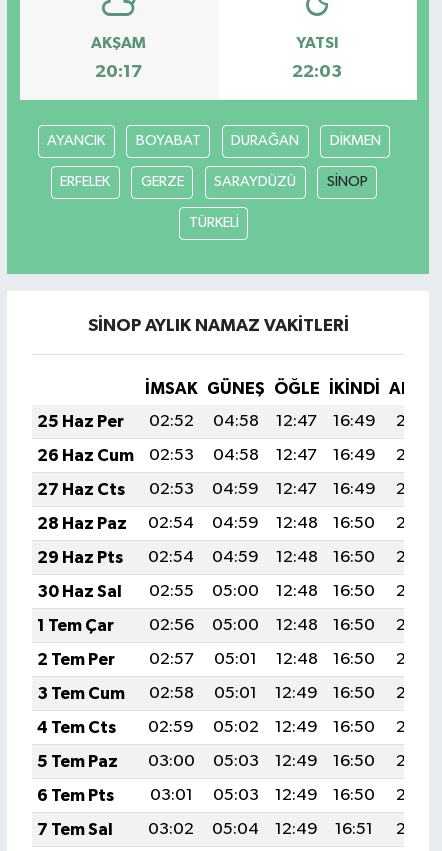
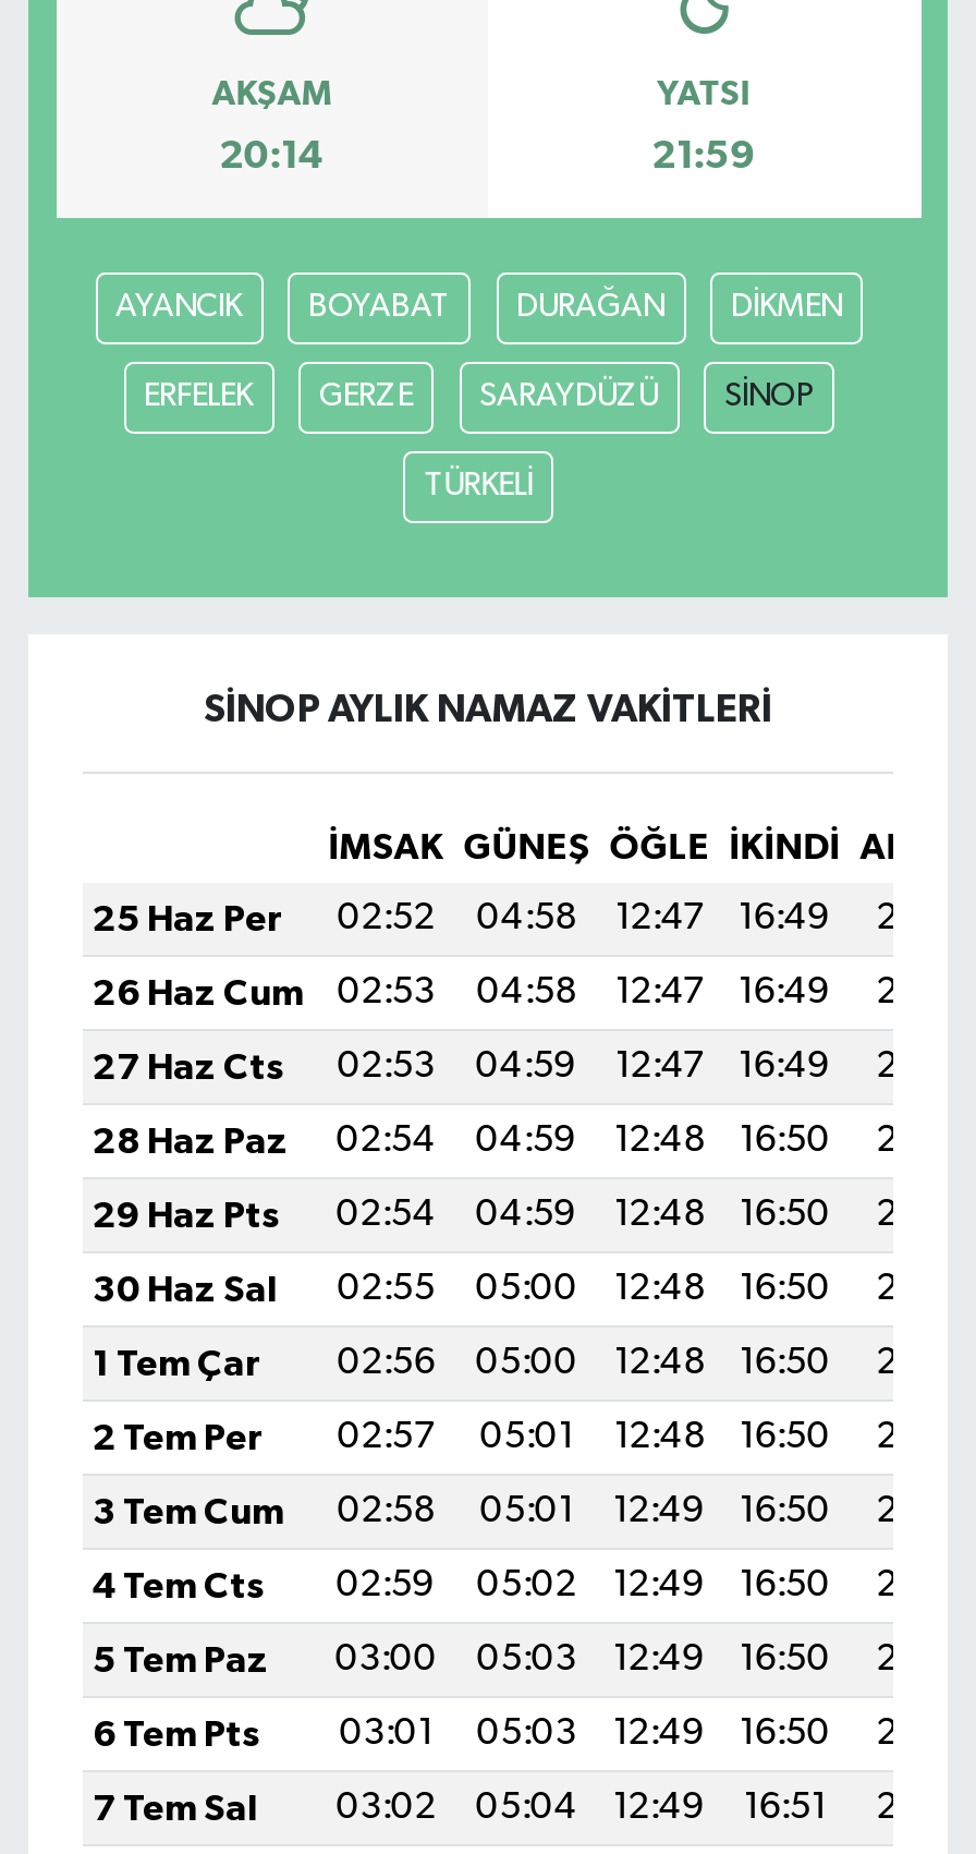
[95,63,142,81] 20:17 -> [220,136,324,176] 20:14
[292,63,342,81] 22:03 -> [652,136,756,176] 21:59

